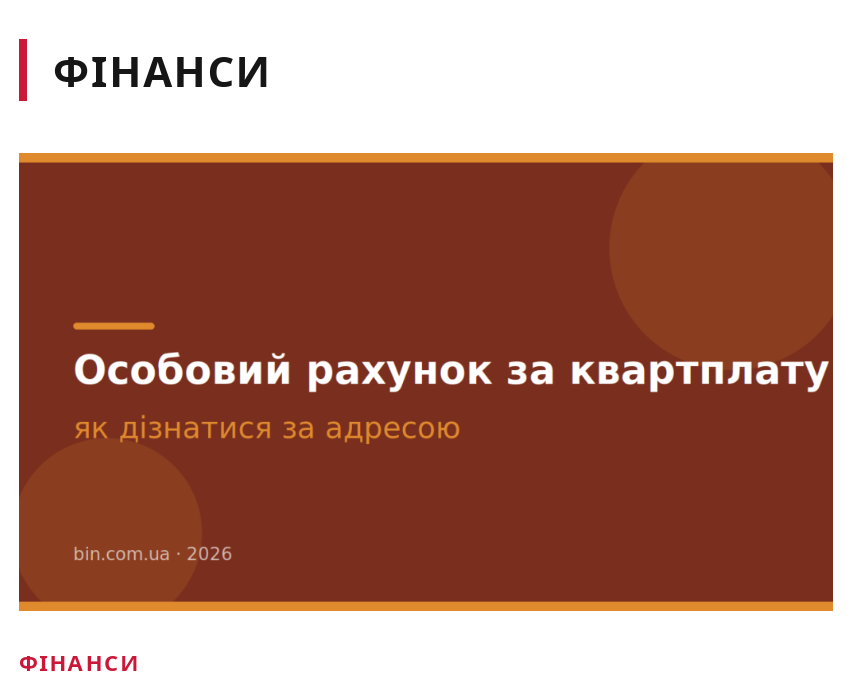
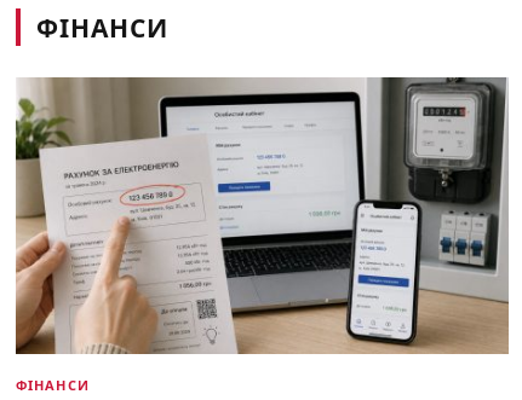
[17,151,835,613] [image] -> [15,76,509,355] [image]

